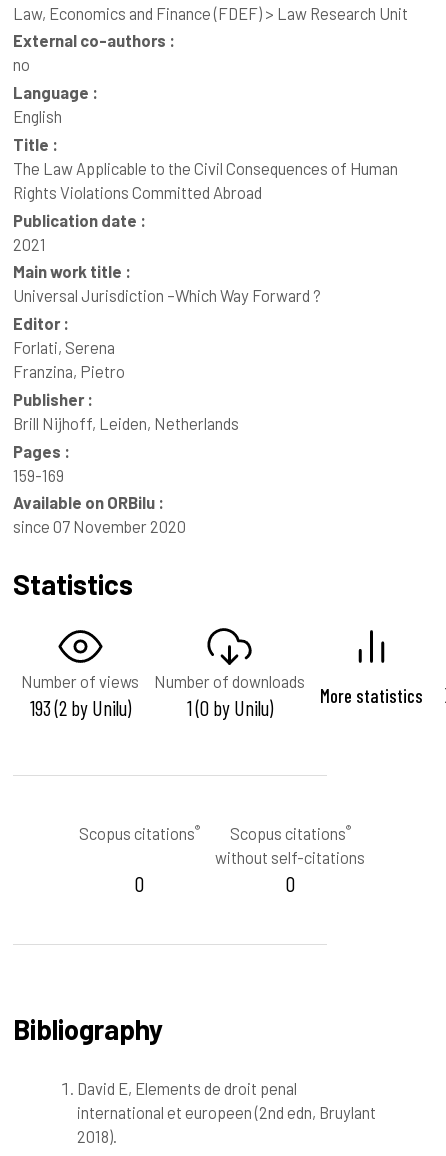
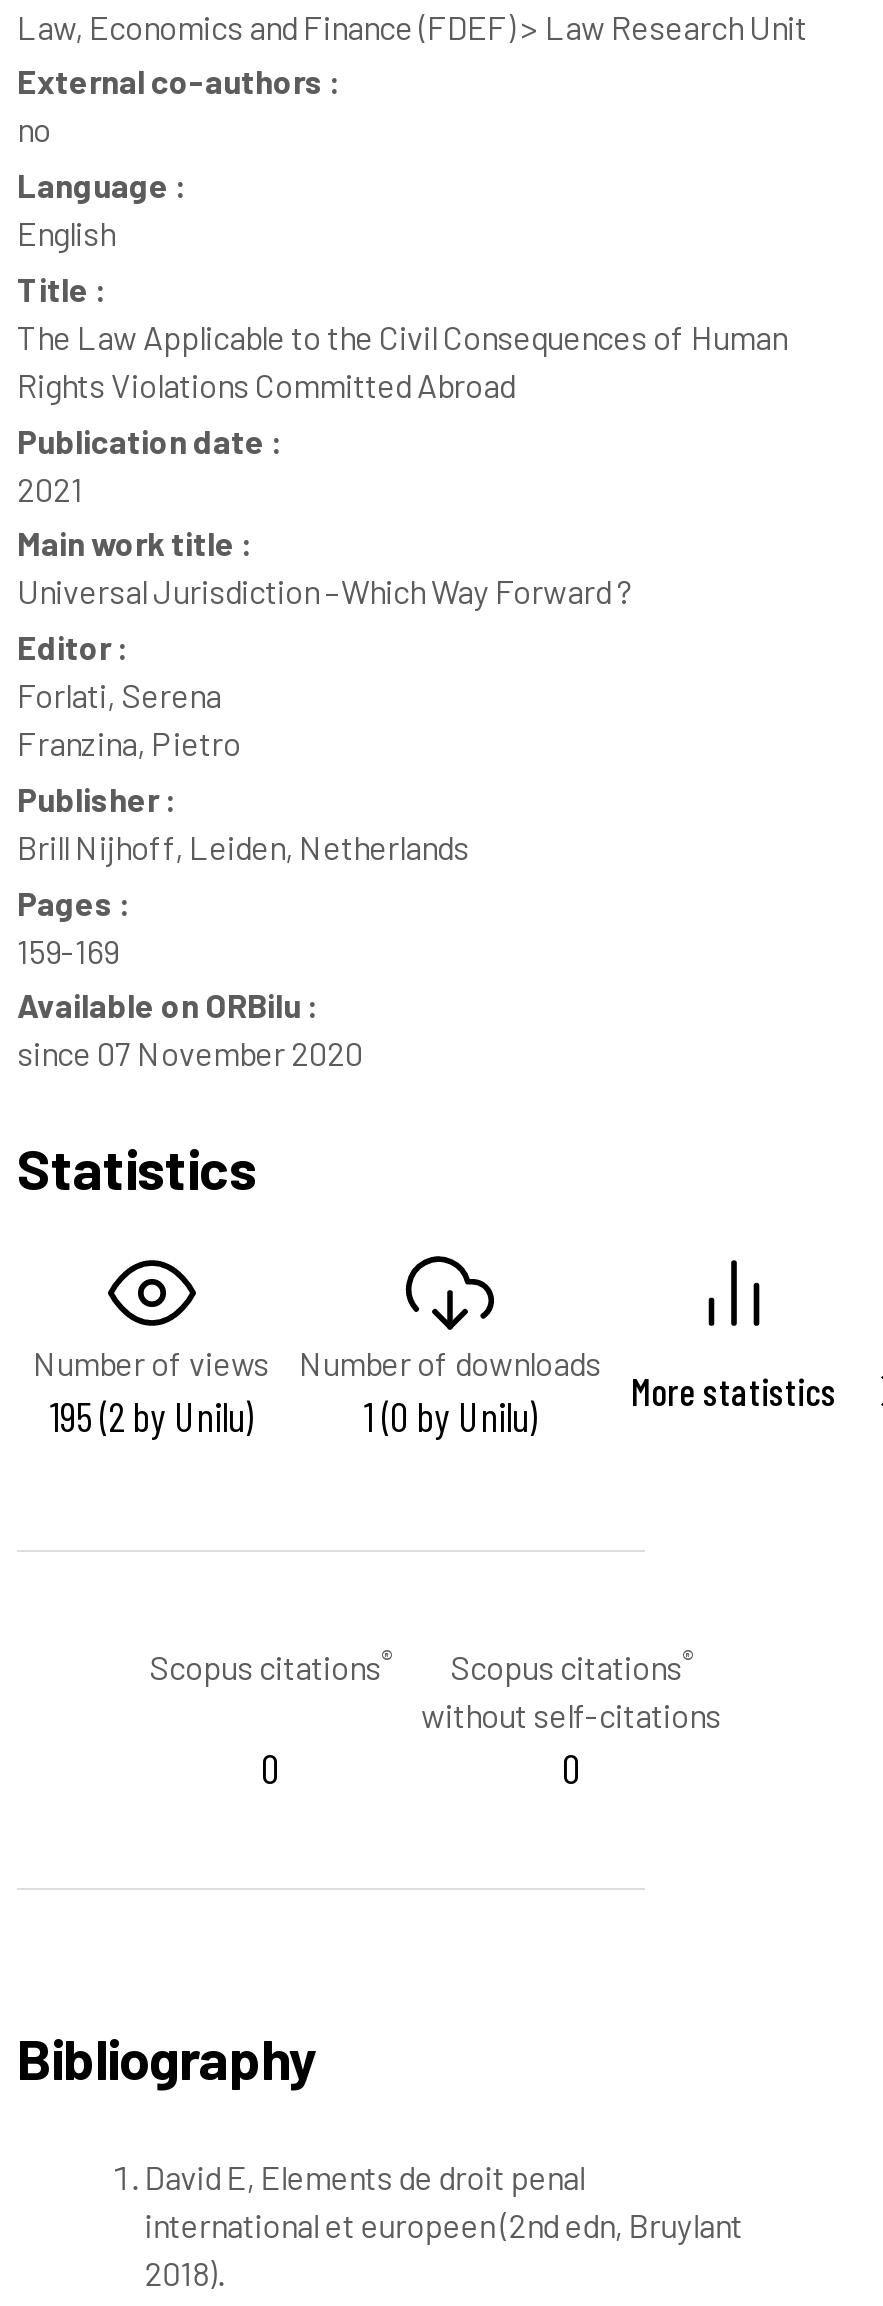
[29,695,130,720] 193 (2 by Unilu) -> [50,1390,252,1440] 195 (2 by Unilu)

